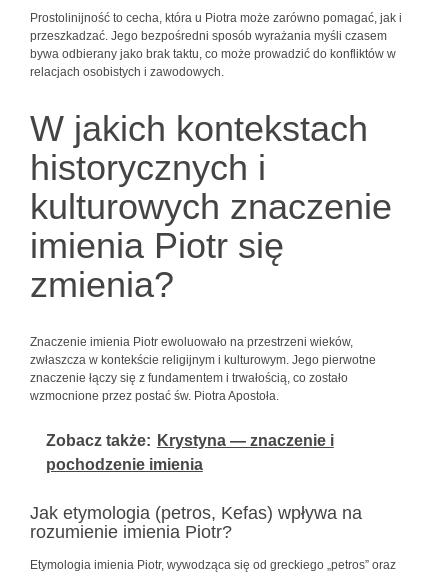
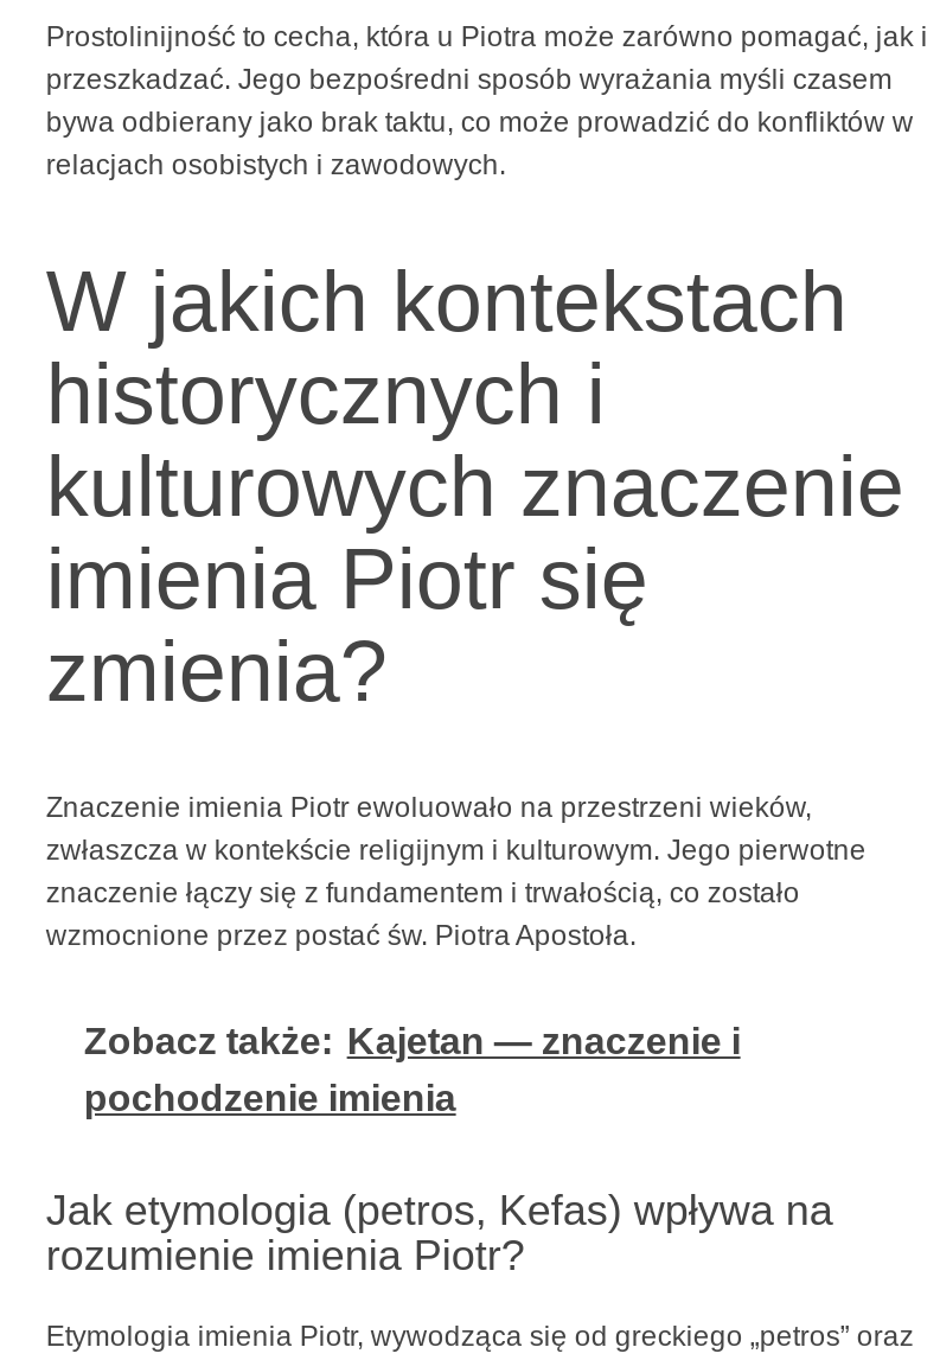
[46,432,334,449] Zobacz także: Krystyna — znaczenie i -> [84,1021,740,1061] Zobacz także: Kajetan — znaczenie i

